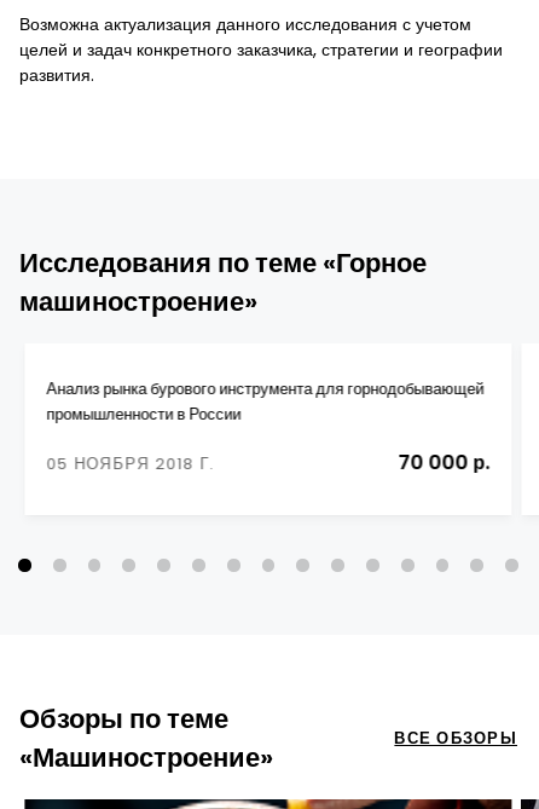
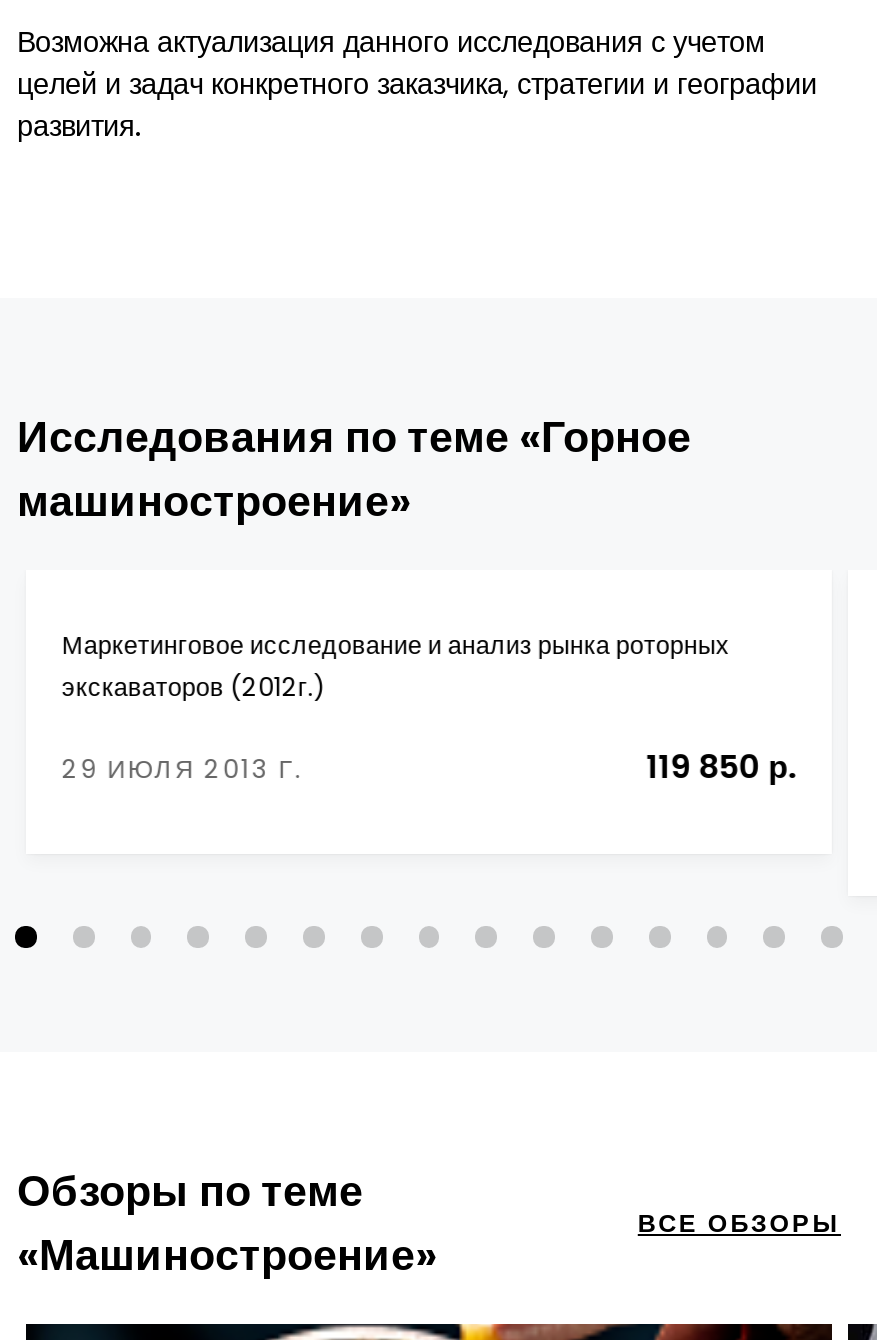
[46,378,484,424] Анализ рынка бурового инструмента для горнодобывающей | промышленности в России -> [62,628,730,704] Маркетинговое исследование и анализ рынка роторных | экскаваторов (2012г.)
[46,449,490,477] 05 НОЯБРЯ 2018 Г. | 70 000 р. -> [62,745,796,791] 29 ИЮЛЯ 2013 Г. | 119 850 р.

